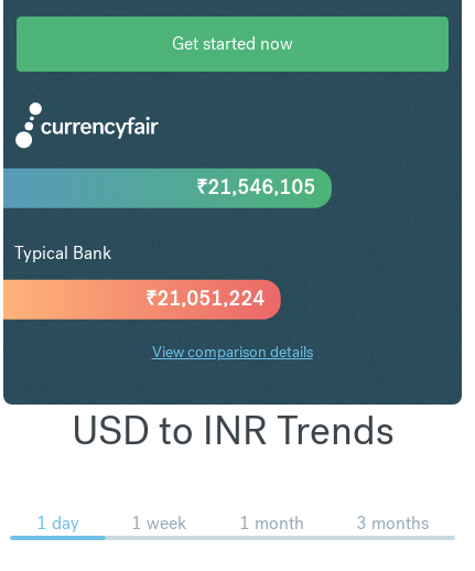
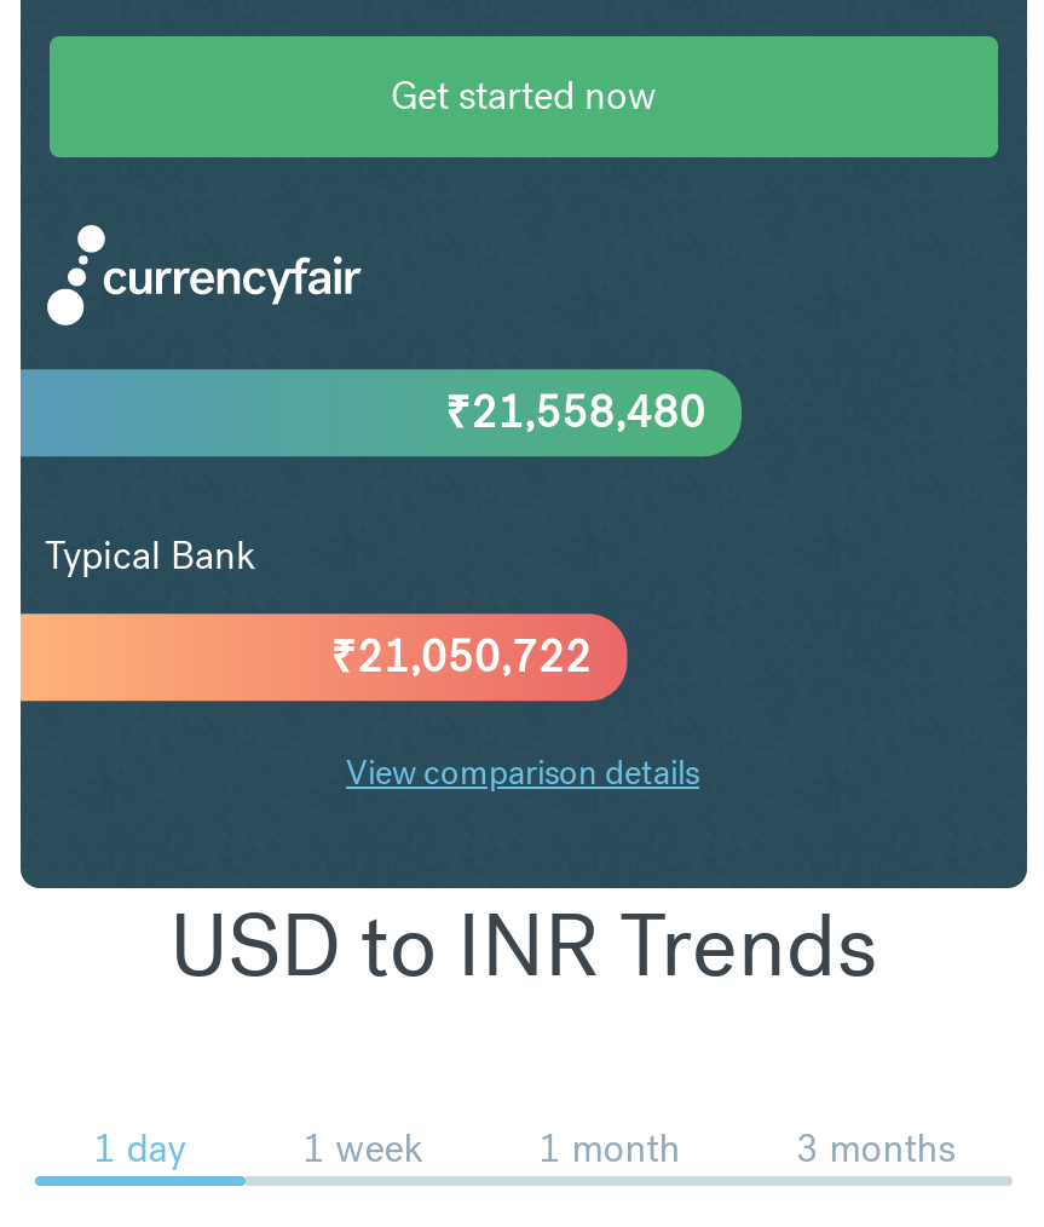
[196,174,315,200] ₹21,546,105 -> [445,384,705,439] ₹21,558,480
[145,285,264,311] ₹21,051,224 -> [331,628,591,684] ₹21,050,722

